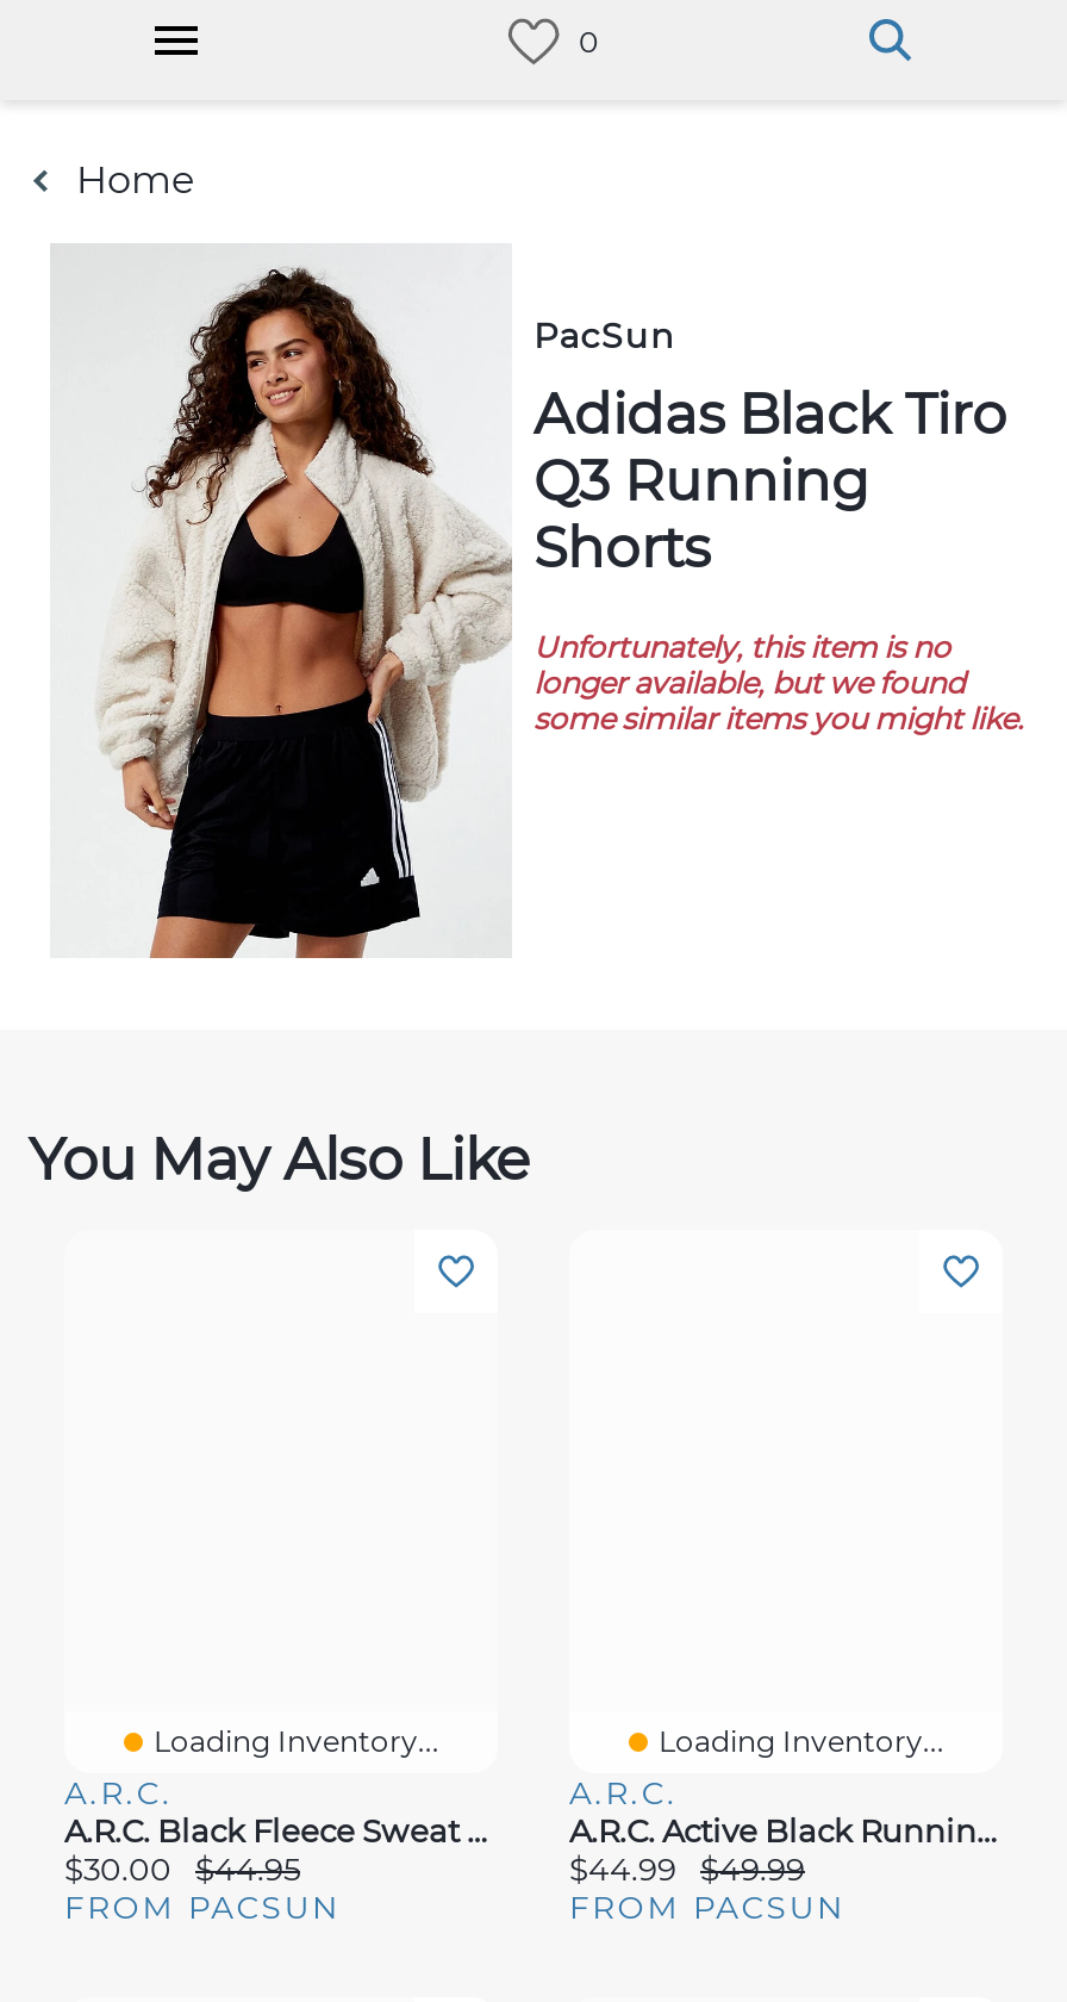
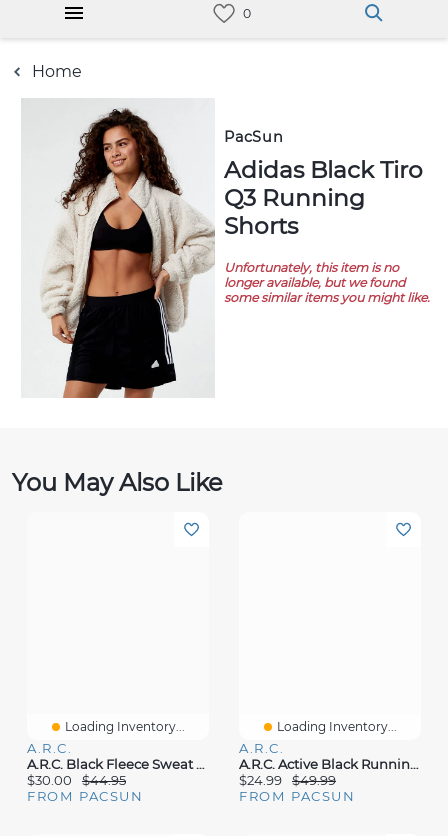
[569,1848,805,1886] $44.99 $49.99 -> [239,771,336,787] $24.99 $49.99

